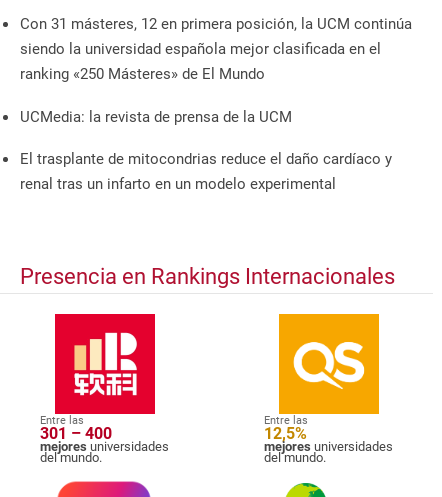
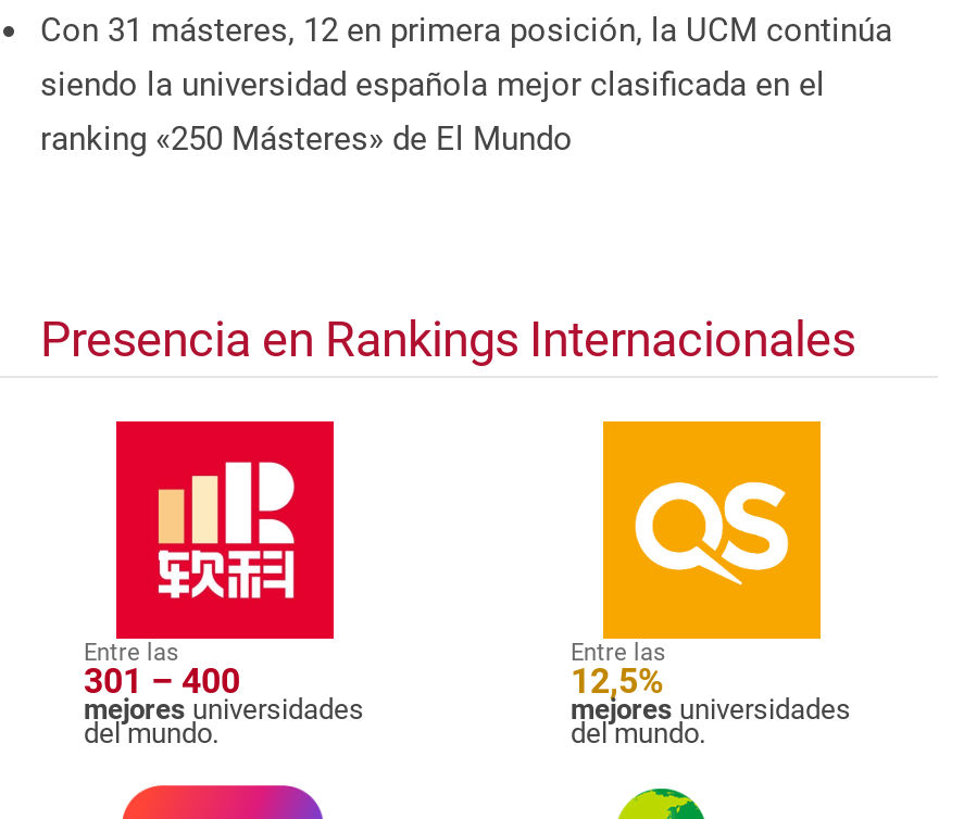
[20,108,392,193] UCMedia: la revista de prensa de la UCM | El trasplante de mitocondrias reduce el daño cardíaco y | renal tras un infarto en un modelo experimental -> none

